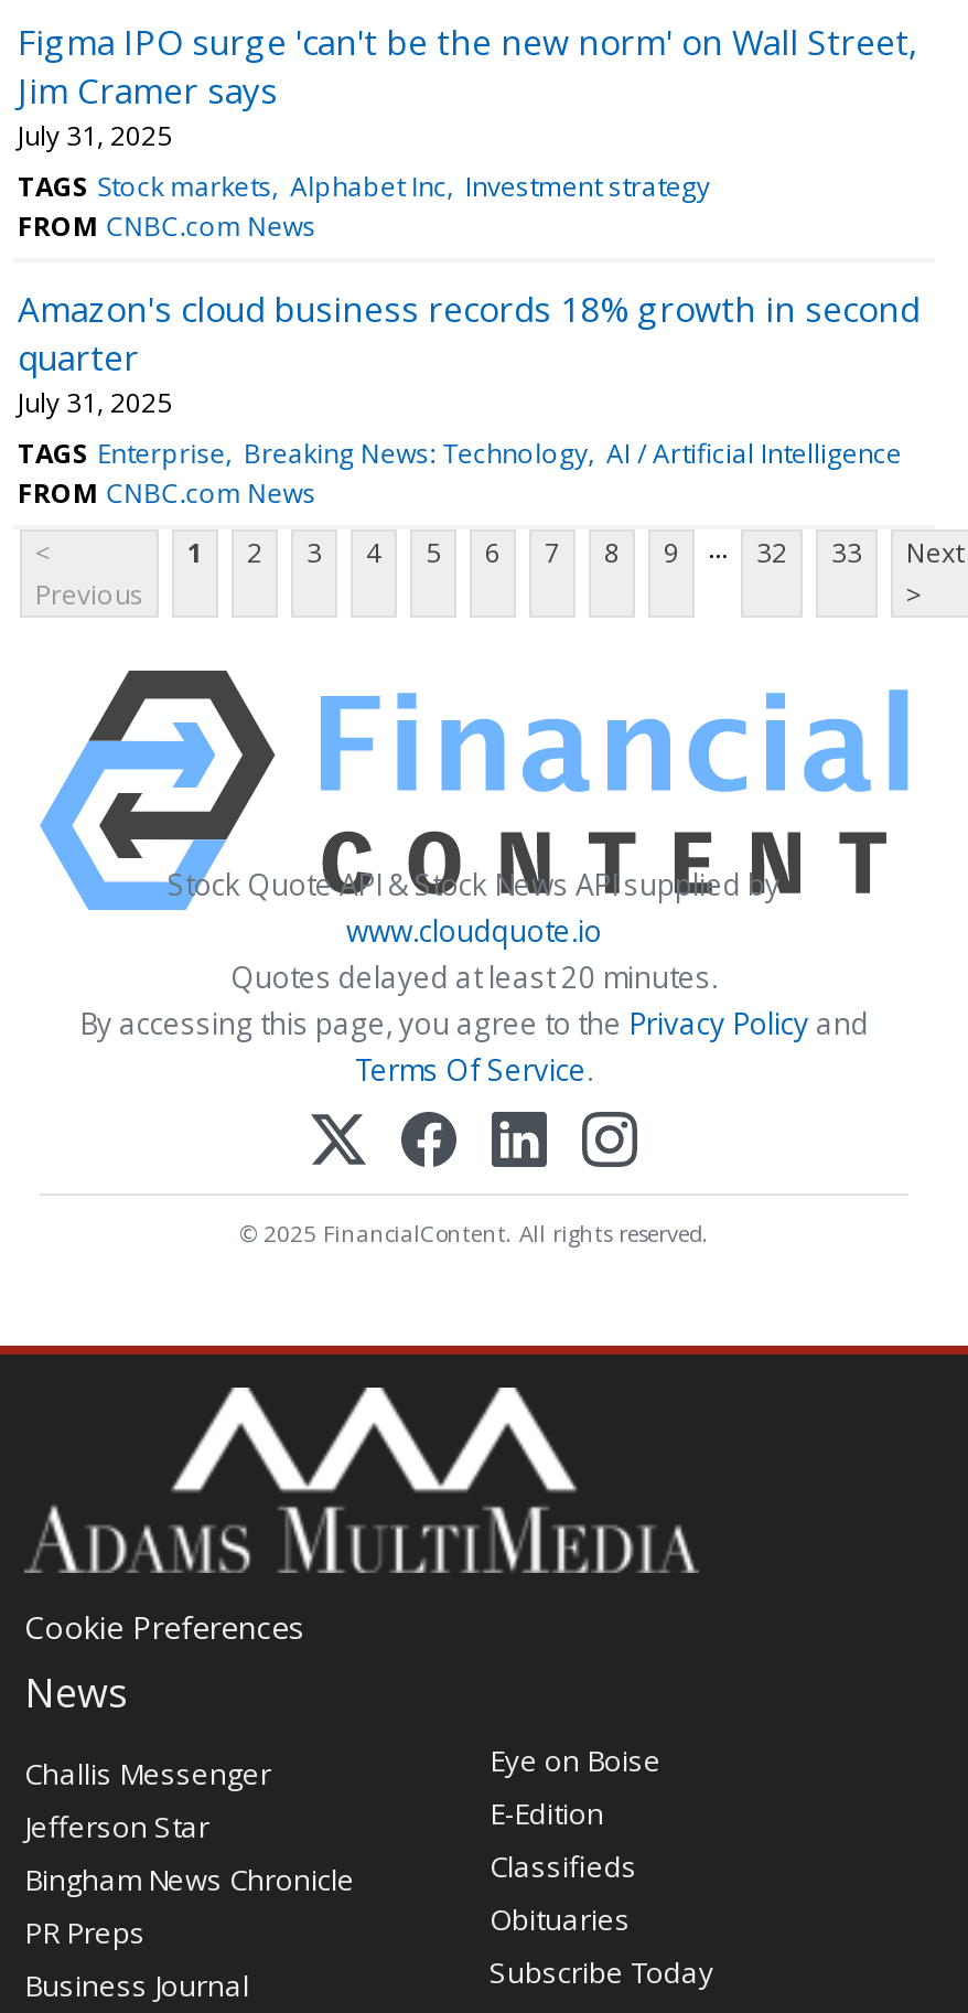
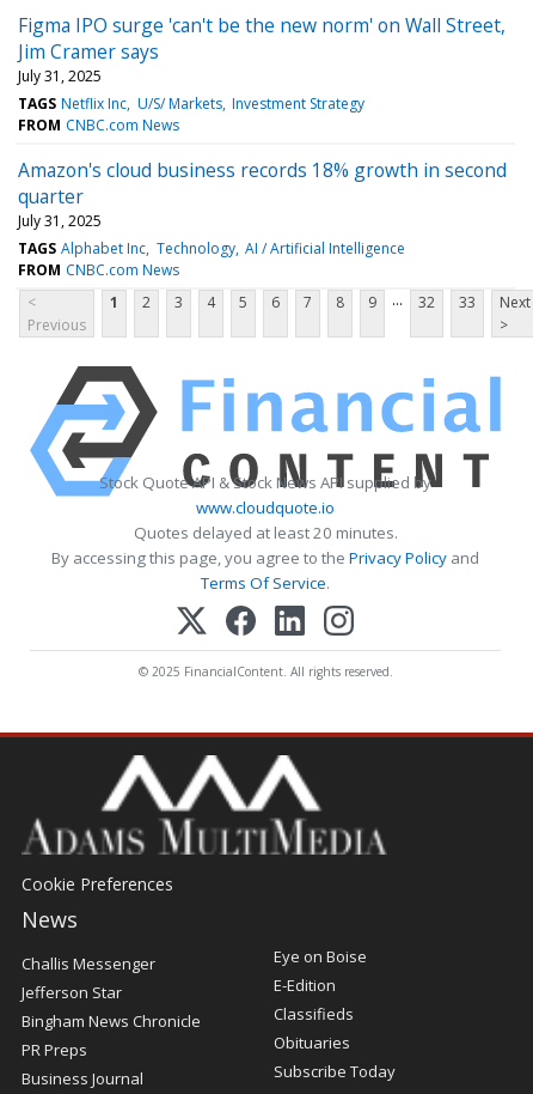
[18,167,710,205] TAGS Stock markets Alphabet Inc Investment strategy -> [18,93,364,113] TAGS Netflix Inc U/S/ Markets Investment Strategy
[18,434,902,472] TAGS Enterprise Breaking News: Technology AI / Artificial Intelligence -> [18,238,405,258] TAGS Alphabet Inc Technology AI / Artificial Intelligence

